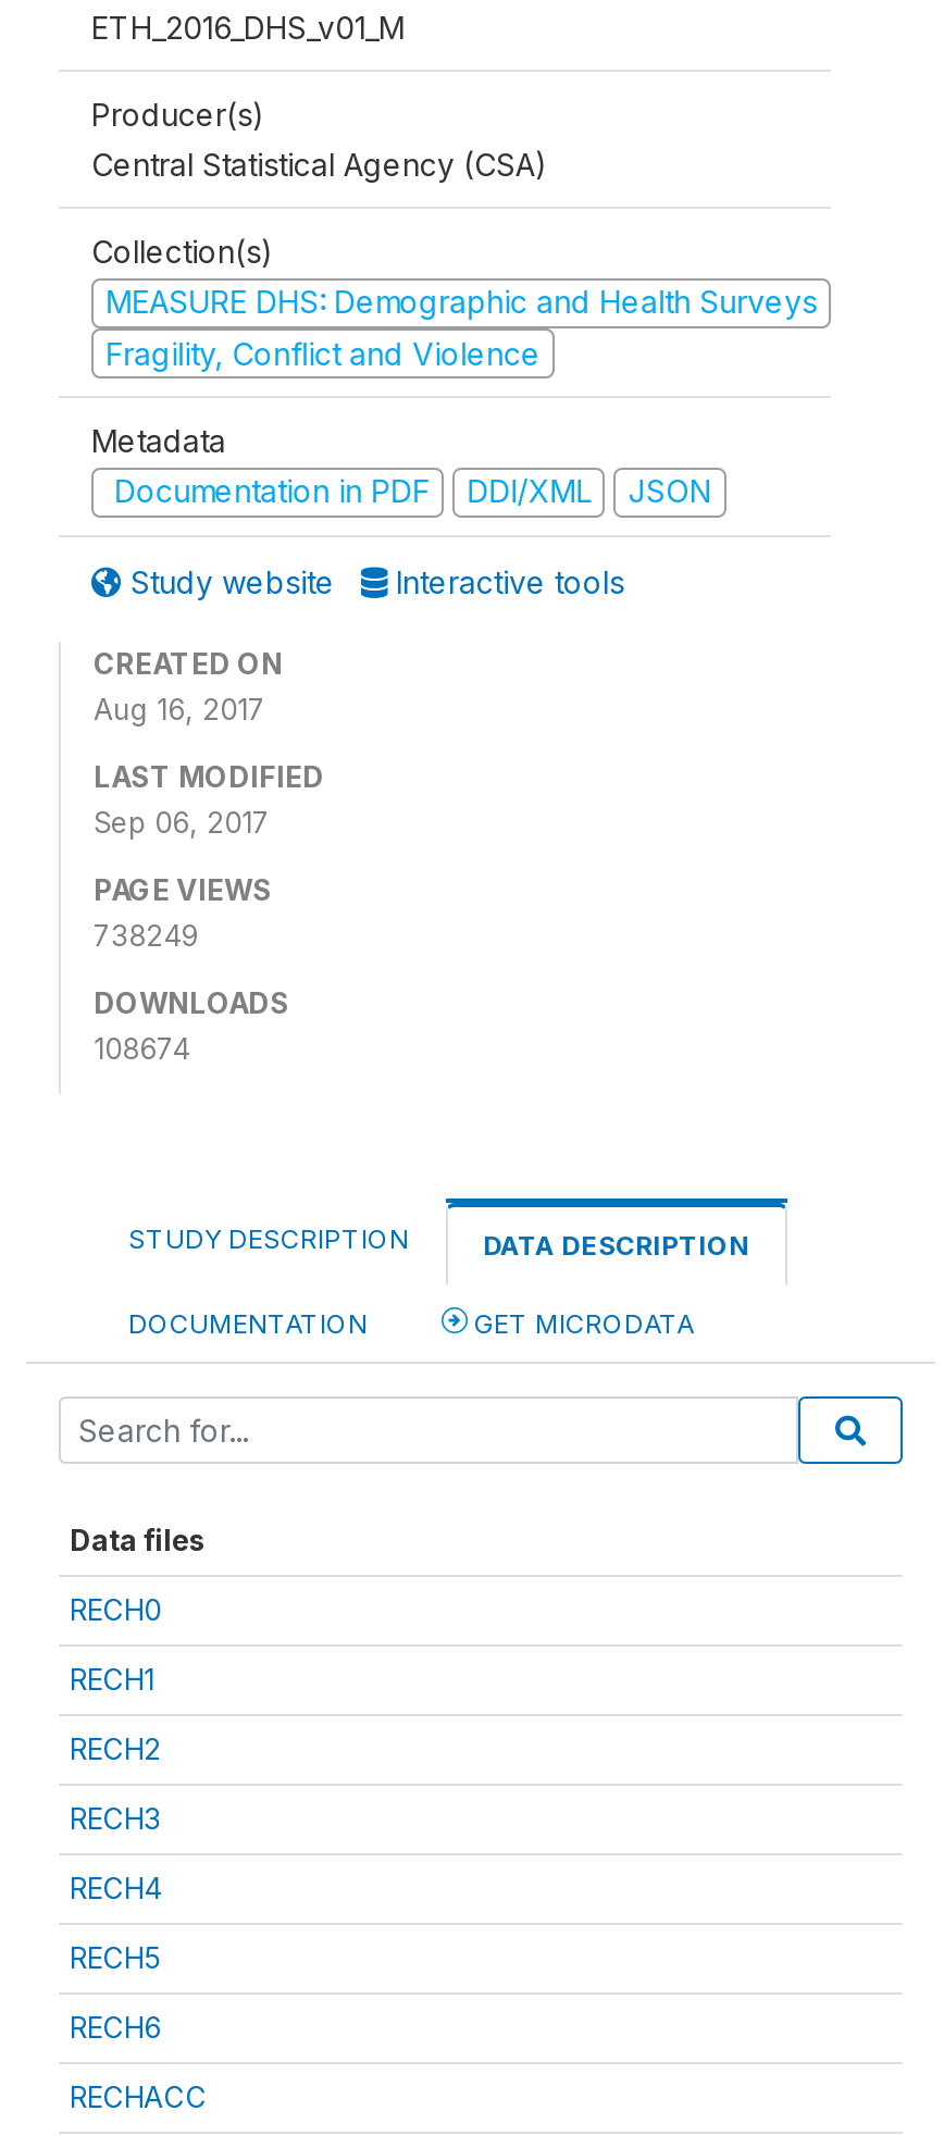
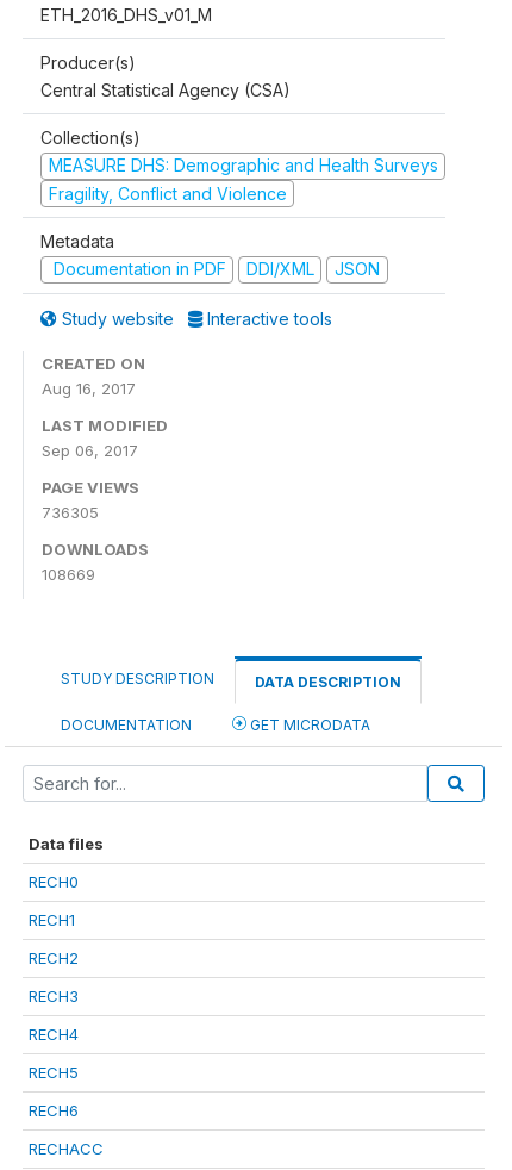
[94,917,198,952] 738249 -> [42,502,99,521] 736305
[94,1030,189,1065] 108674 -> [42,564,95,583] 108669

